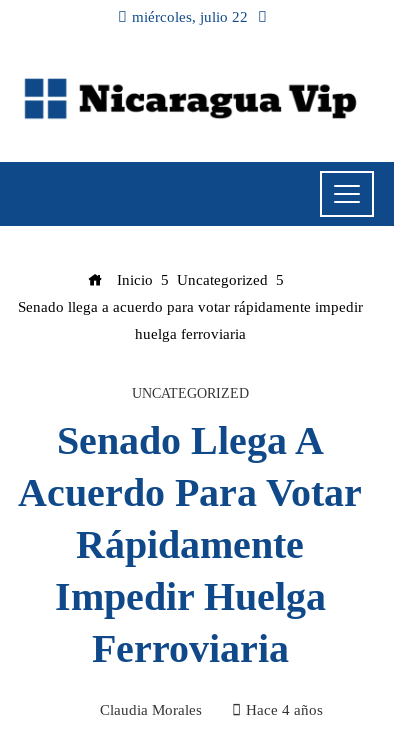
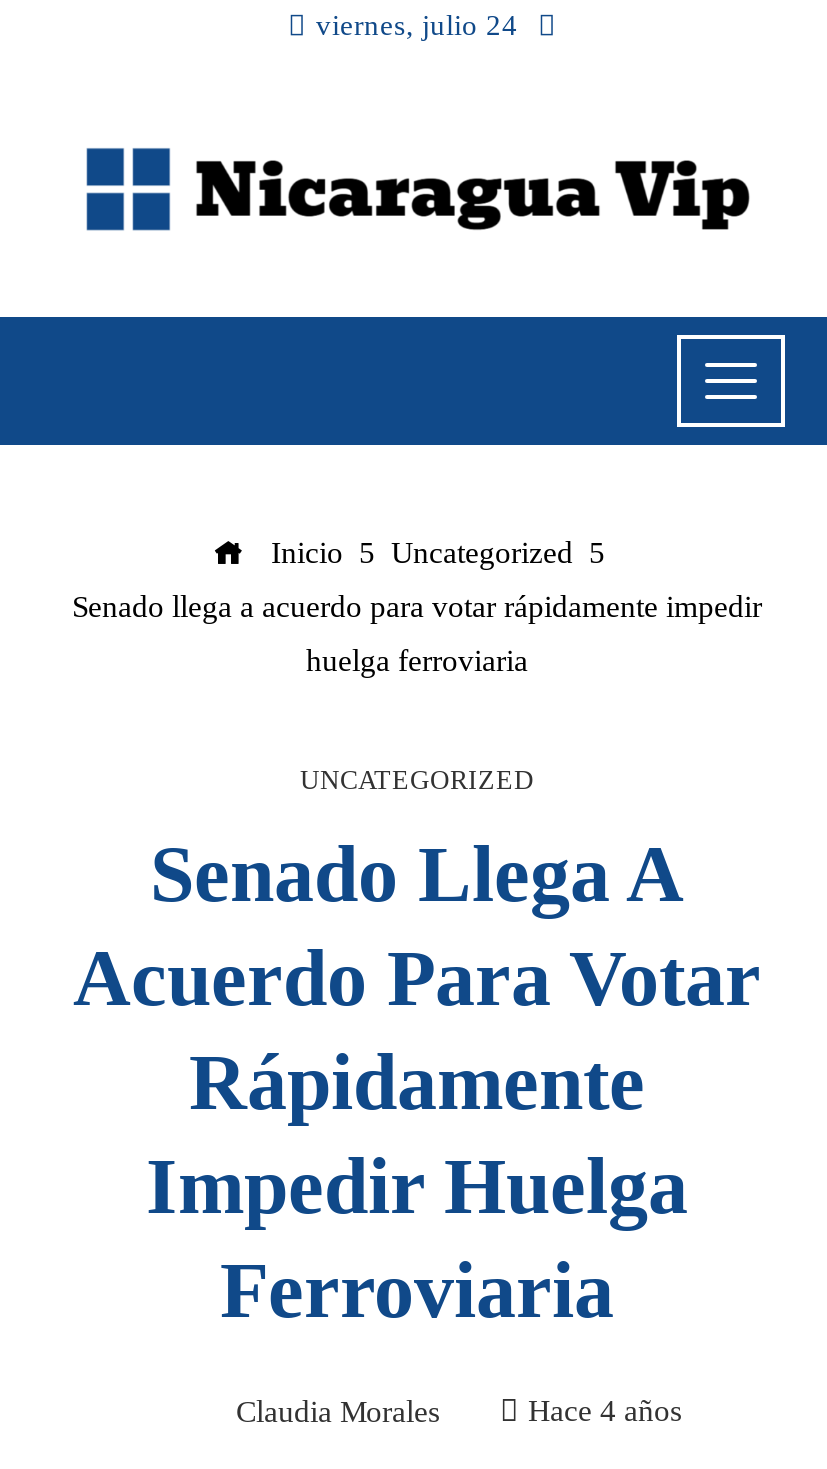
[132,9,248,25] miércoles, julio 22 -> [316,9,518,41] viernes, julio 24

